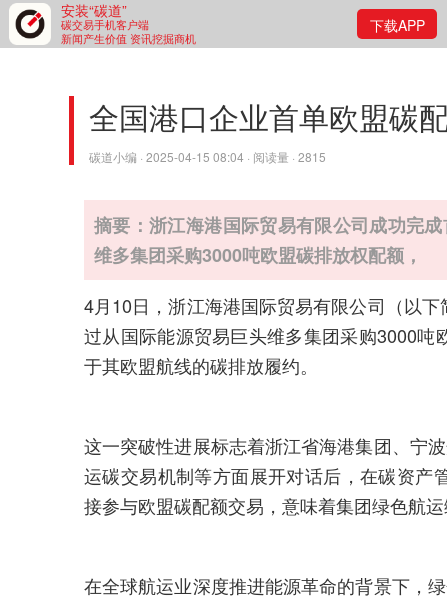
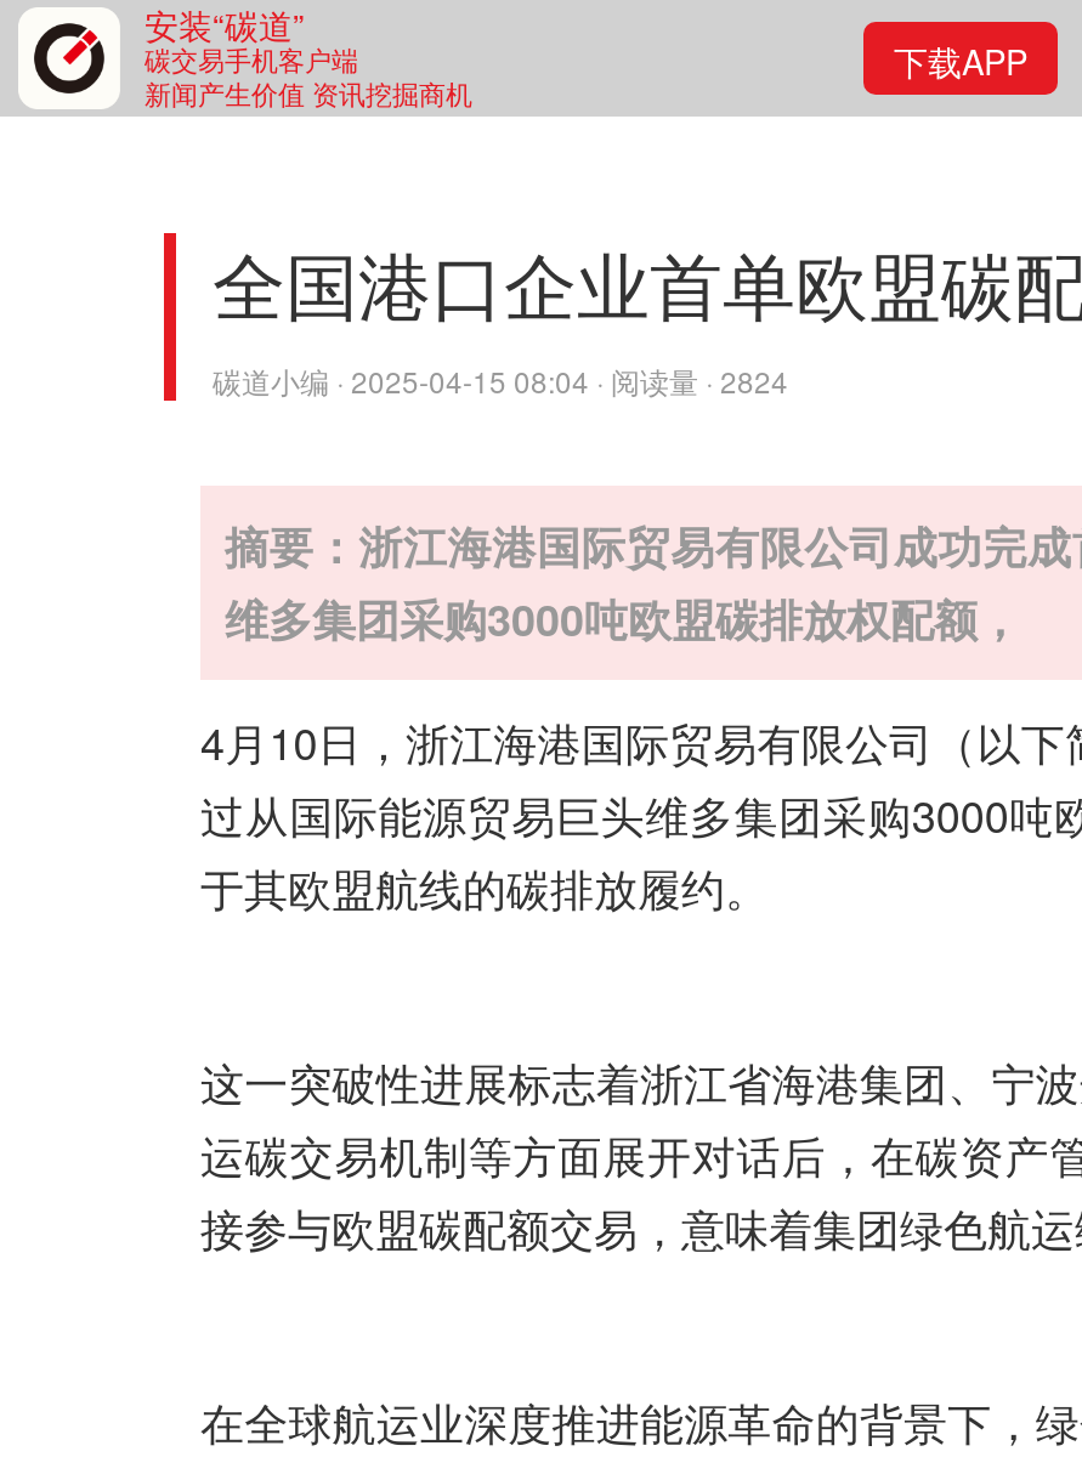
[89,148,326,165] 碳道小编 · 2025-04-15 08:04 · 阅读量 · 2815 -> [213,359,788,401] 碳道小编 · 2025-04-15 08:04 · 阅读量 · 2824

